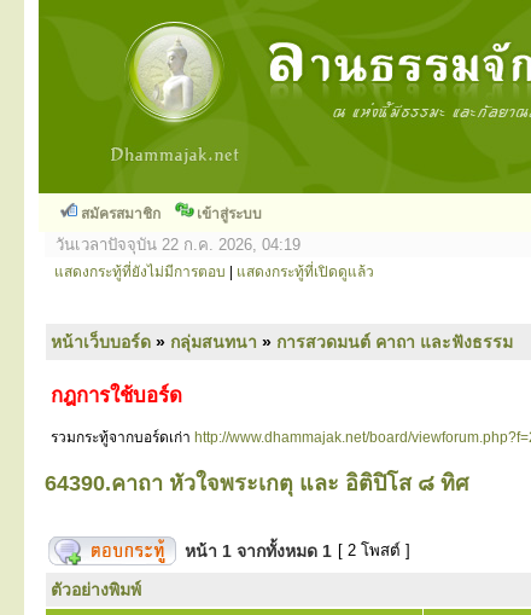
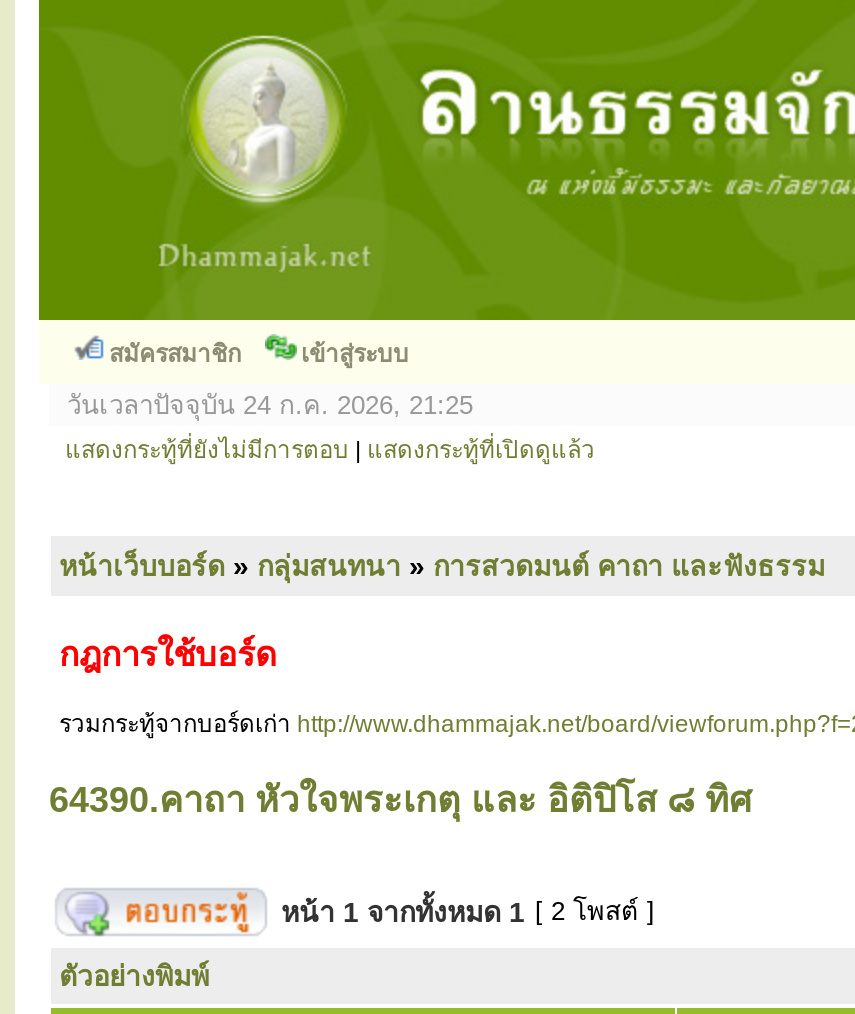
[56,236,310,254] วันเวลาปัจจุบัน 22 ก.ค. 2026, 04:19 -> [67,390,489,420] วันเวลาปัจจุบัน 24 ก.ค. 2026, 21:25

